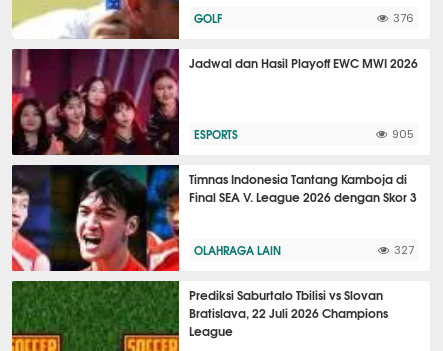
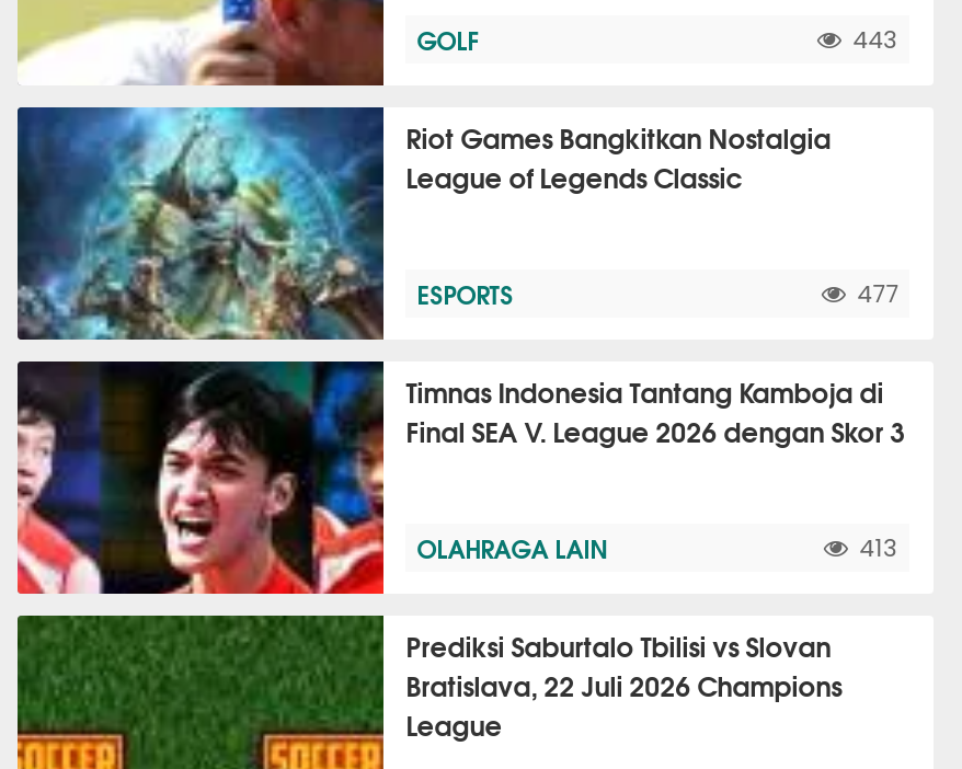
[393,13,414,24] 376 -> [853,28,899,53] 443
[11,48,418,156] [image] | Jadwal dan Hasil Playoff EWC MWI 2026 -> [15,105,831,342] [image] | Riot Games Bangkitkan Nostalgia | League of Legends Classic
[392,129,414,140] 905 -> [857,283,899,307] 477
[394,245,414,256] 327 -> [859,537,899,561] 413

